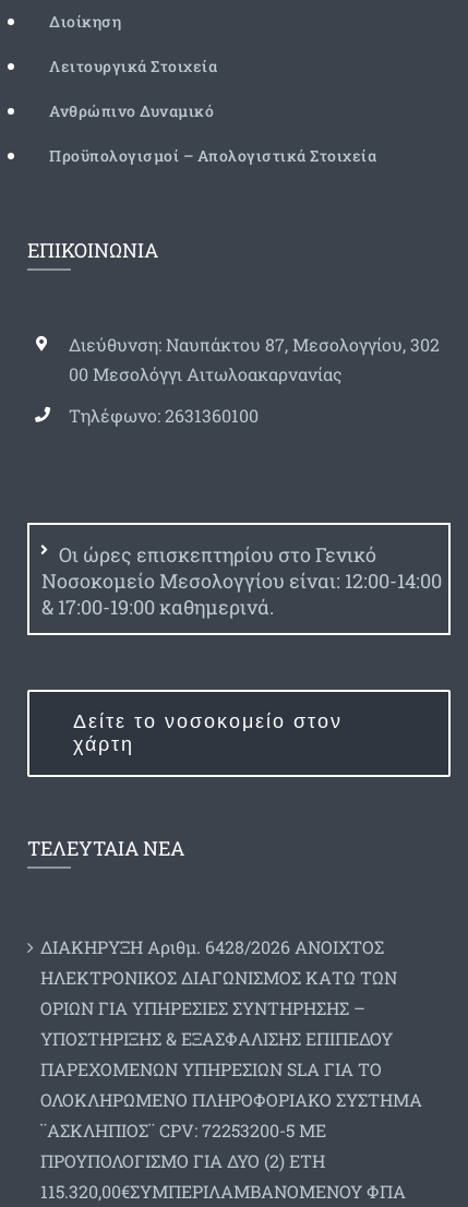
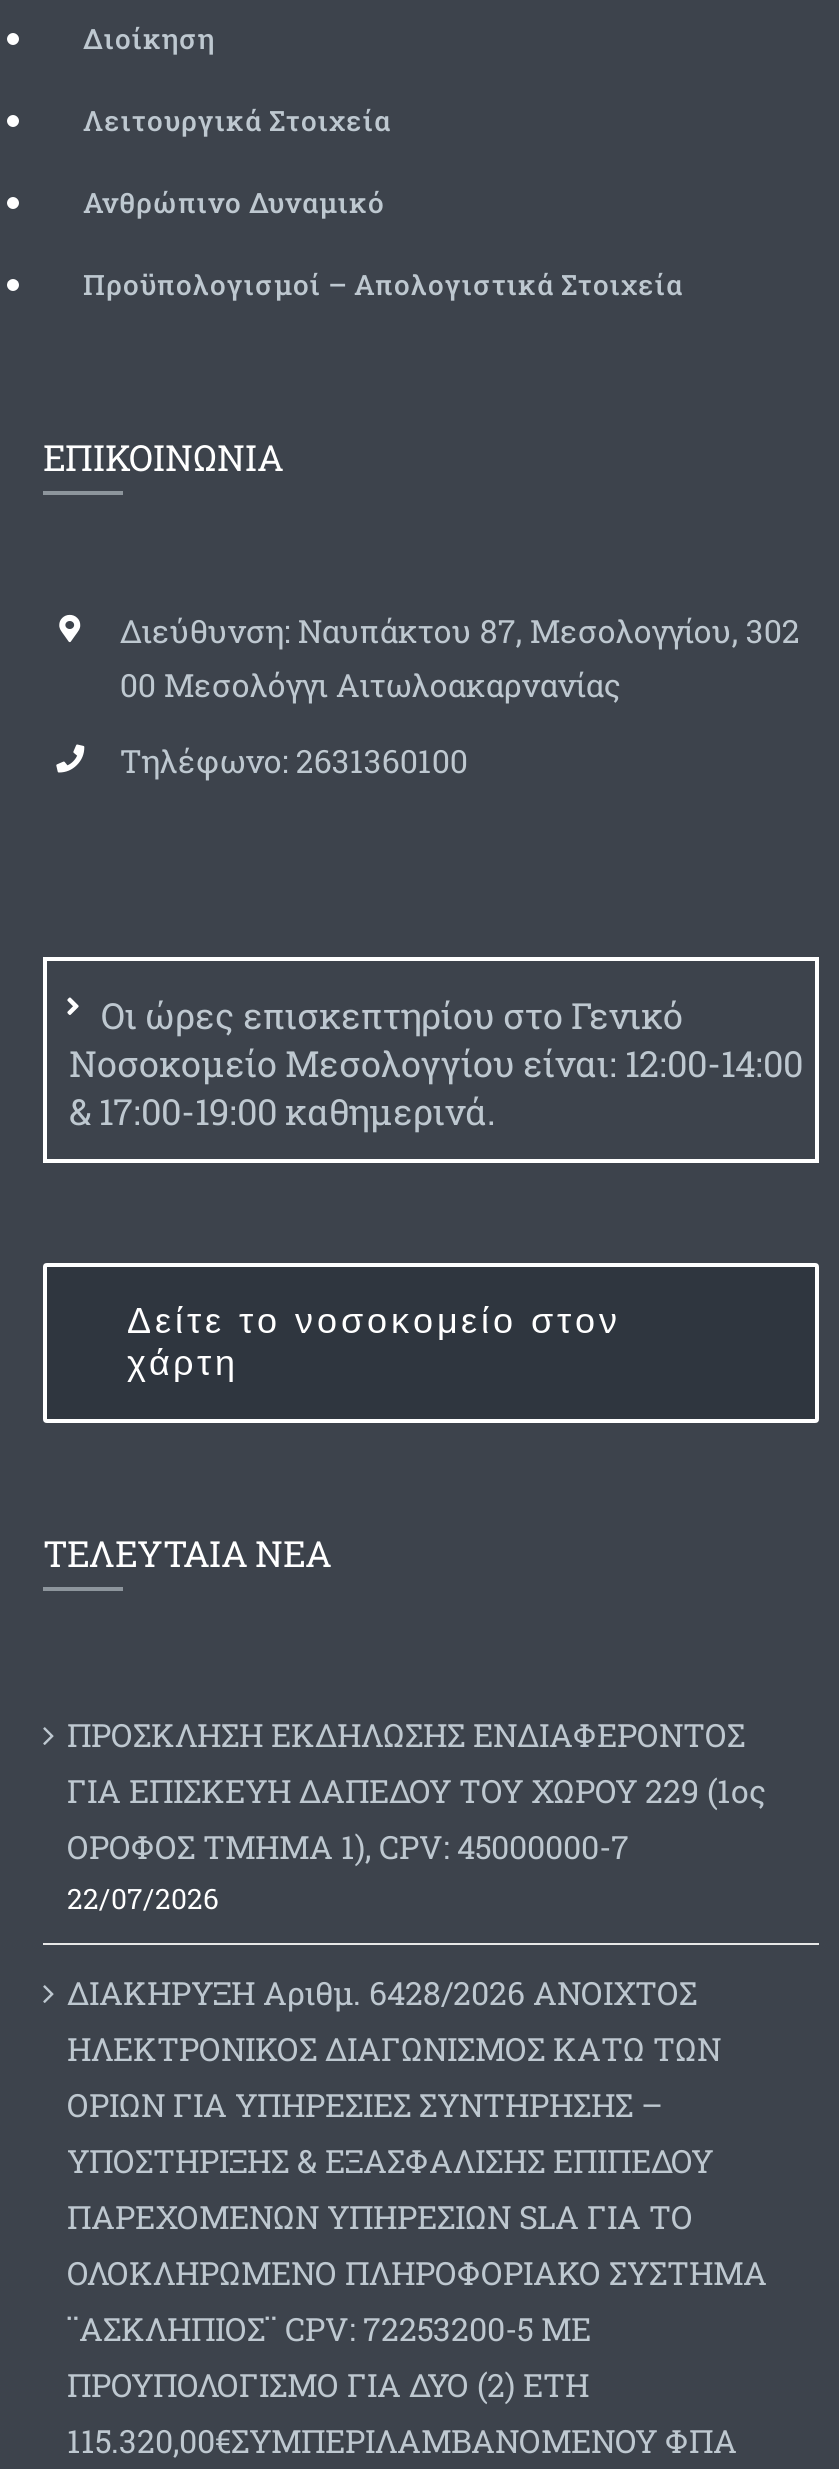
none -> [67,1713,767,1917] ΠΡΟΣΚΛΗΣΗ ΕΚΔΗΛΩΣΗΣ ΕΝΔΙΑΦΕΡΟΝΤΟΣ | ΓΙΑ ΕΠΙΣΚΕΥΗ ΔΑΠΕΔΟΥ ΤΟΥ ΧΩΡΟΥ 229 (1ος | ΟΡΟΦΟΣ ΤΜΗΜΑ 1), CPV: 45000000-7 | 22/07/2026

